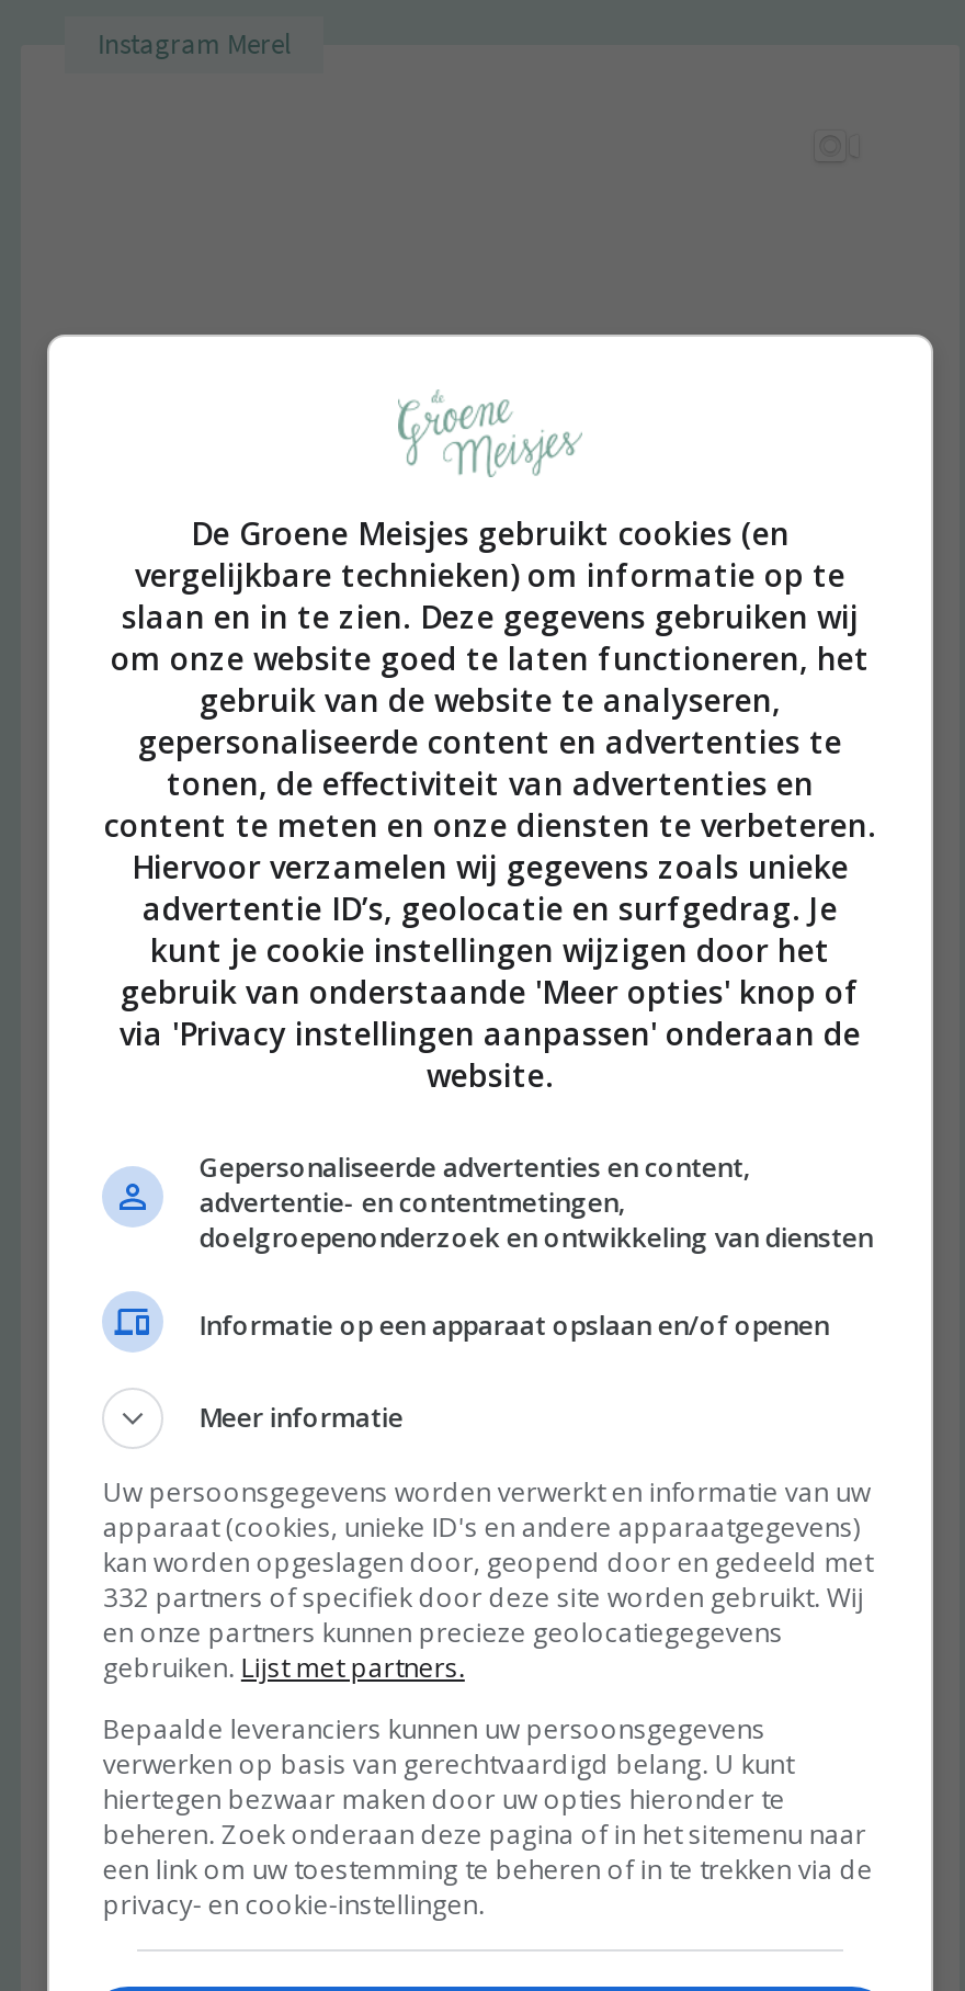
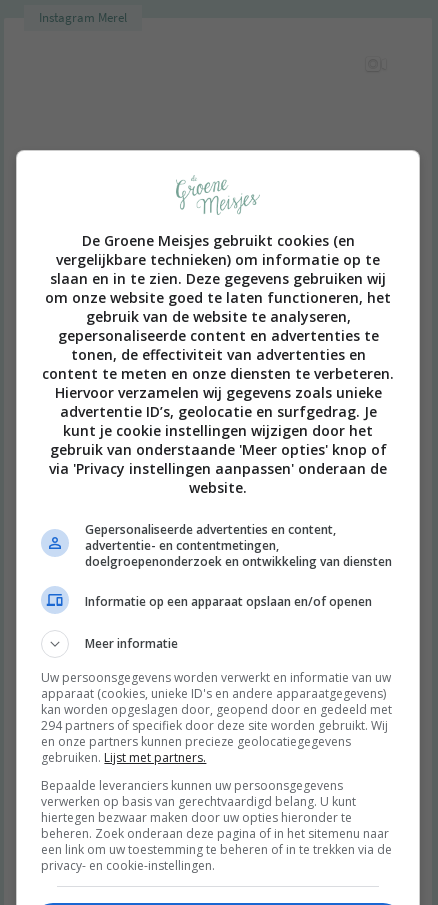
[103,1577,864,1615] 332 partners of specifiek door deze site worden gebruikt. Wij -> [41,716,388,733] 294 partners of specifiek door deze site worden gebruikt. Wij

